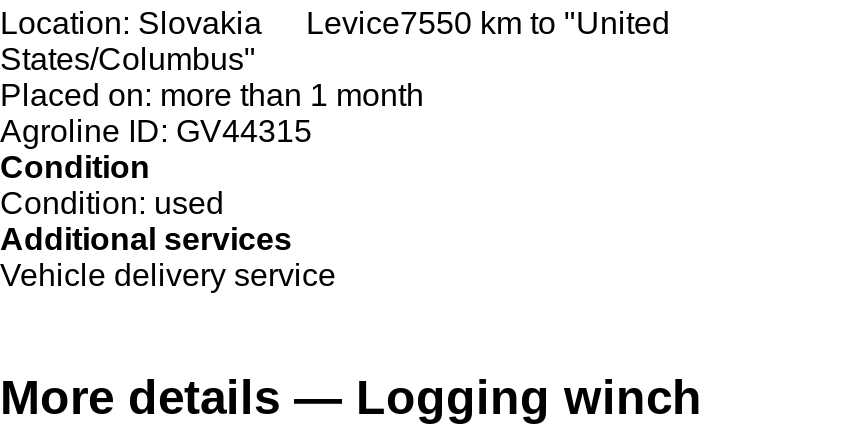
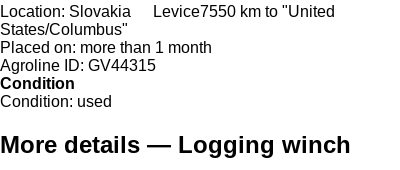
[0,222,336,292] Additional services | Vehicle delivery service -> none

